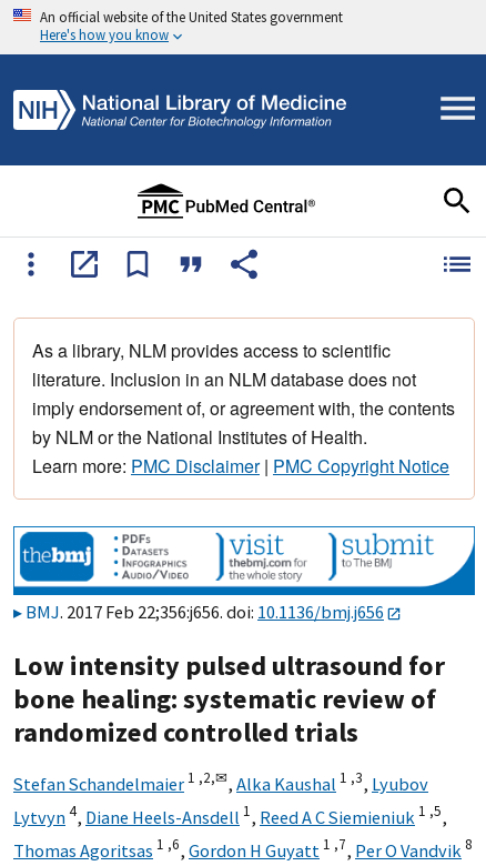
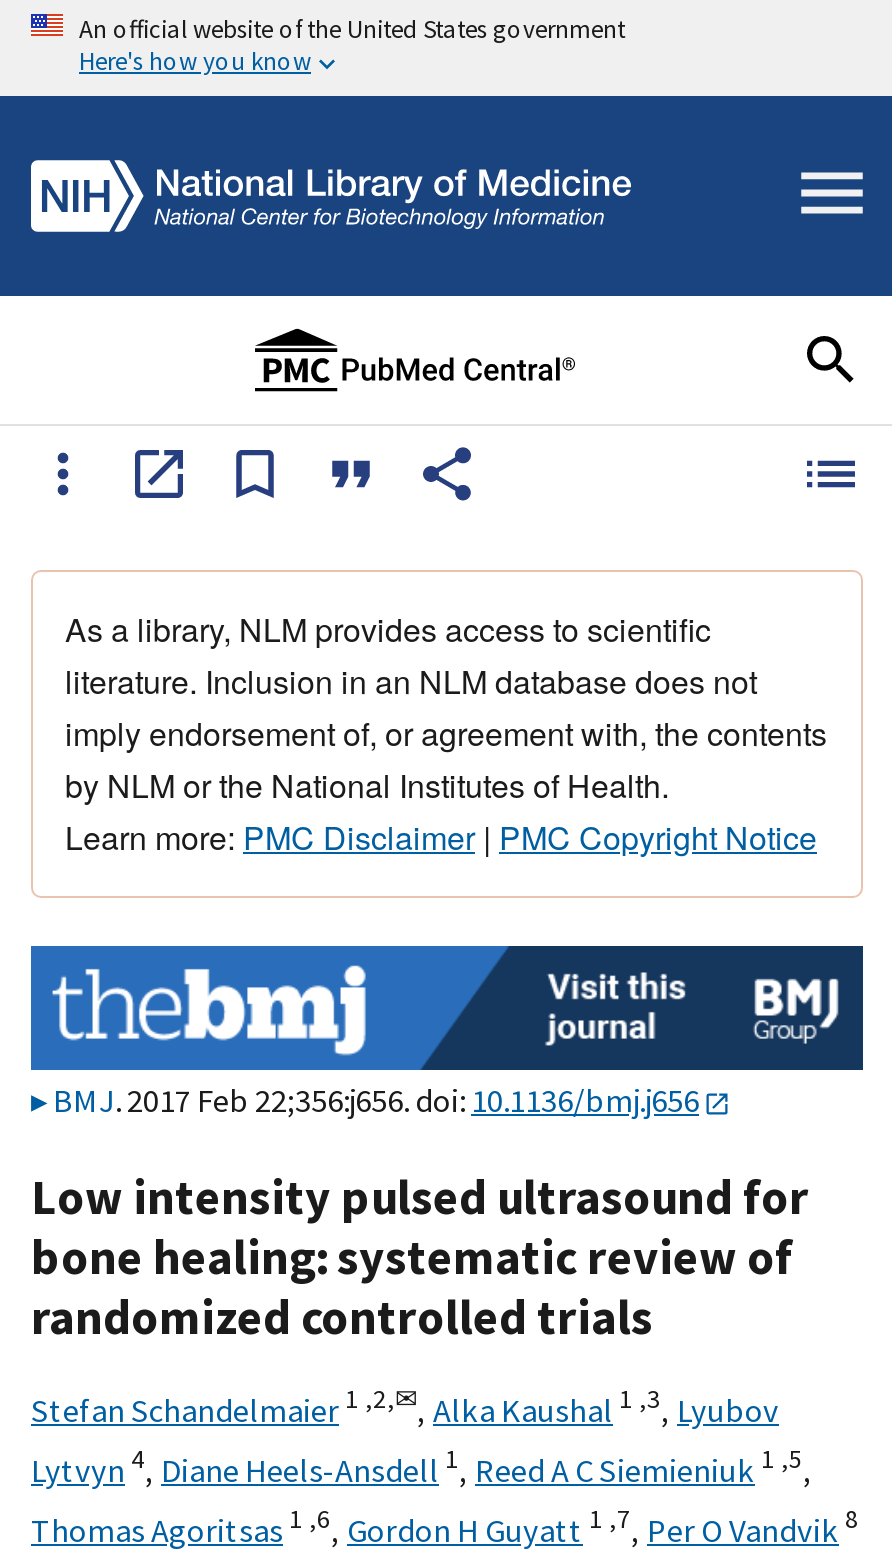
[13,525,476,595] [image] -> [31,944,865,1070] [image]

